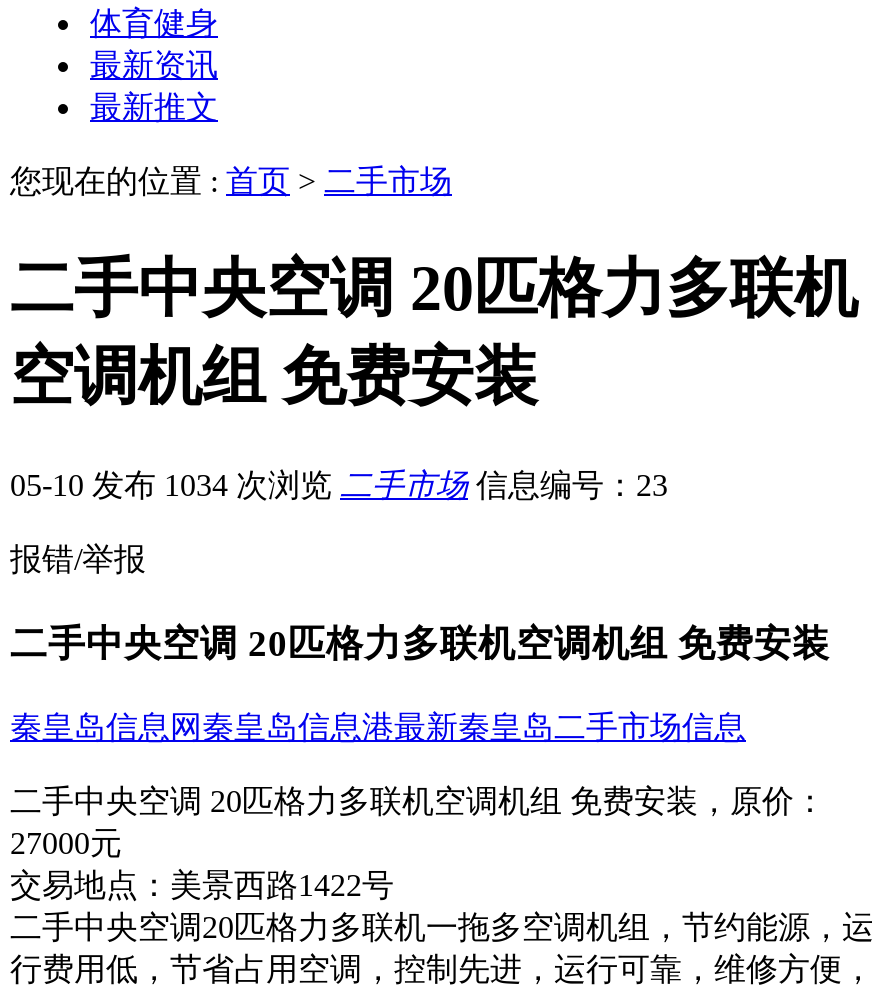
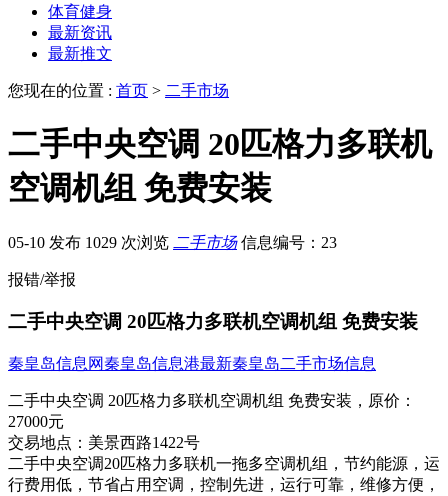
[10,467,668,501] 05-10 发布 1034 次浏览 二手市场 信息编号：23 -> [8,234,337,251] 05-10 发布 1029 次浏览 二手市场 信息编号：23

